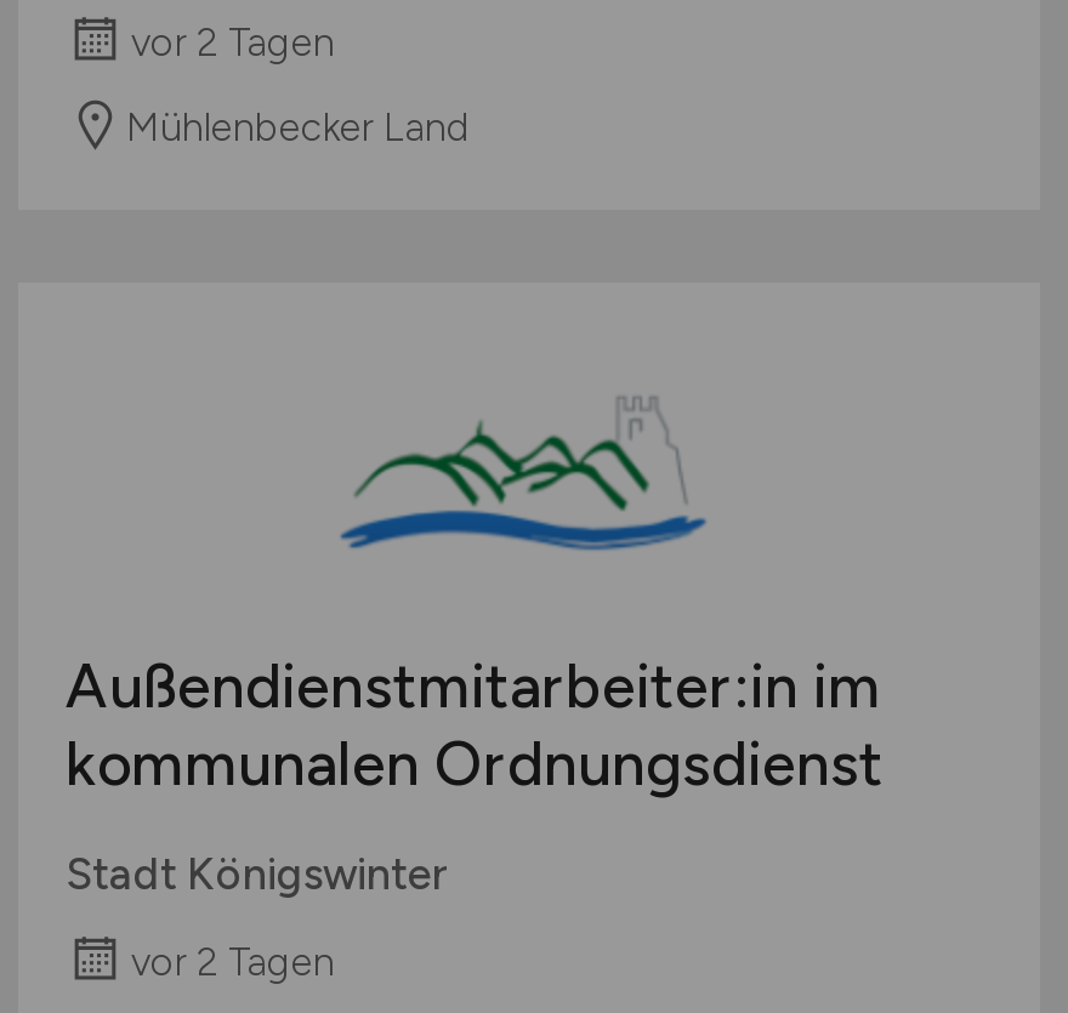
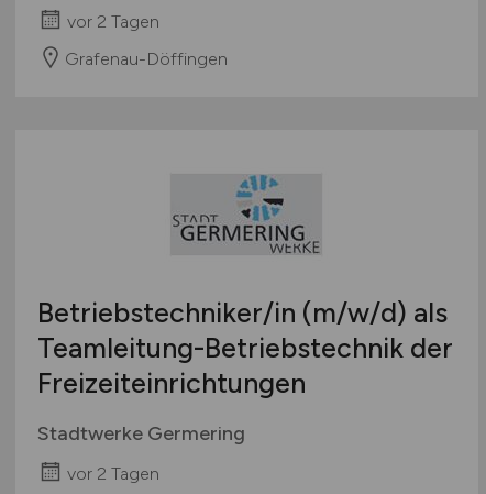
[126,104,471,150] Mühlenbecker Land -> [64,48,227,69] Grafenau-Döffingen
[66,383,884,800] [image] | Außendienstmitarbeiter:in im | kommunalen Ordnungsdienst -> [37,174,452,399] [image] | Betriebstechniker/in (m/w/d) als | Teamleitung-Betriebstechnik der | Freizeiteinrichtungen
[66,848,449,902] Stadt Königswinter -> [37,421,245,445] Stadtwerke Germering

